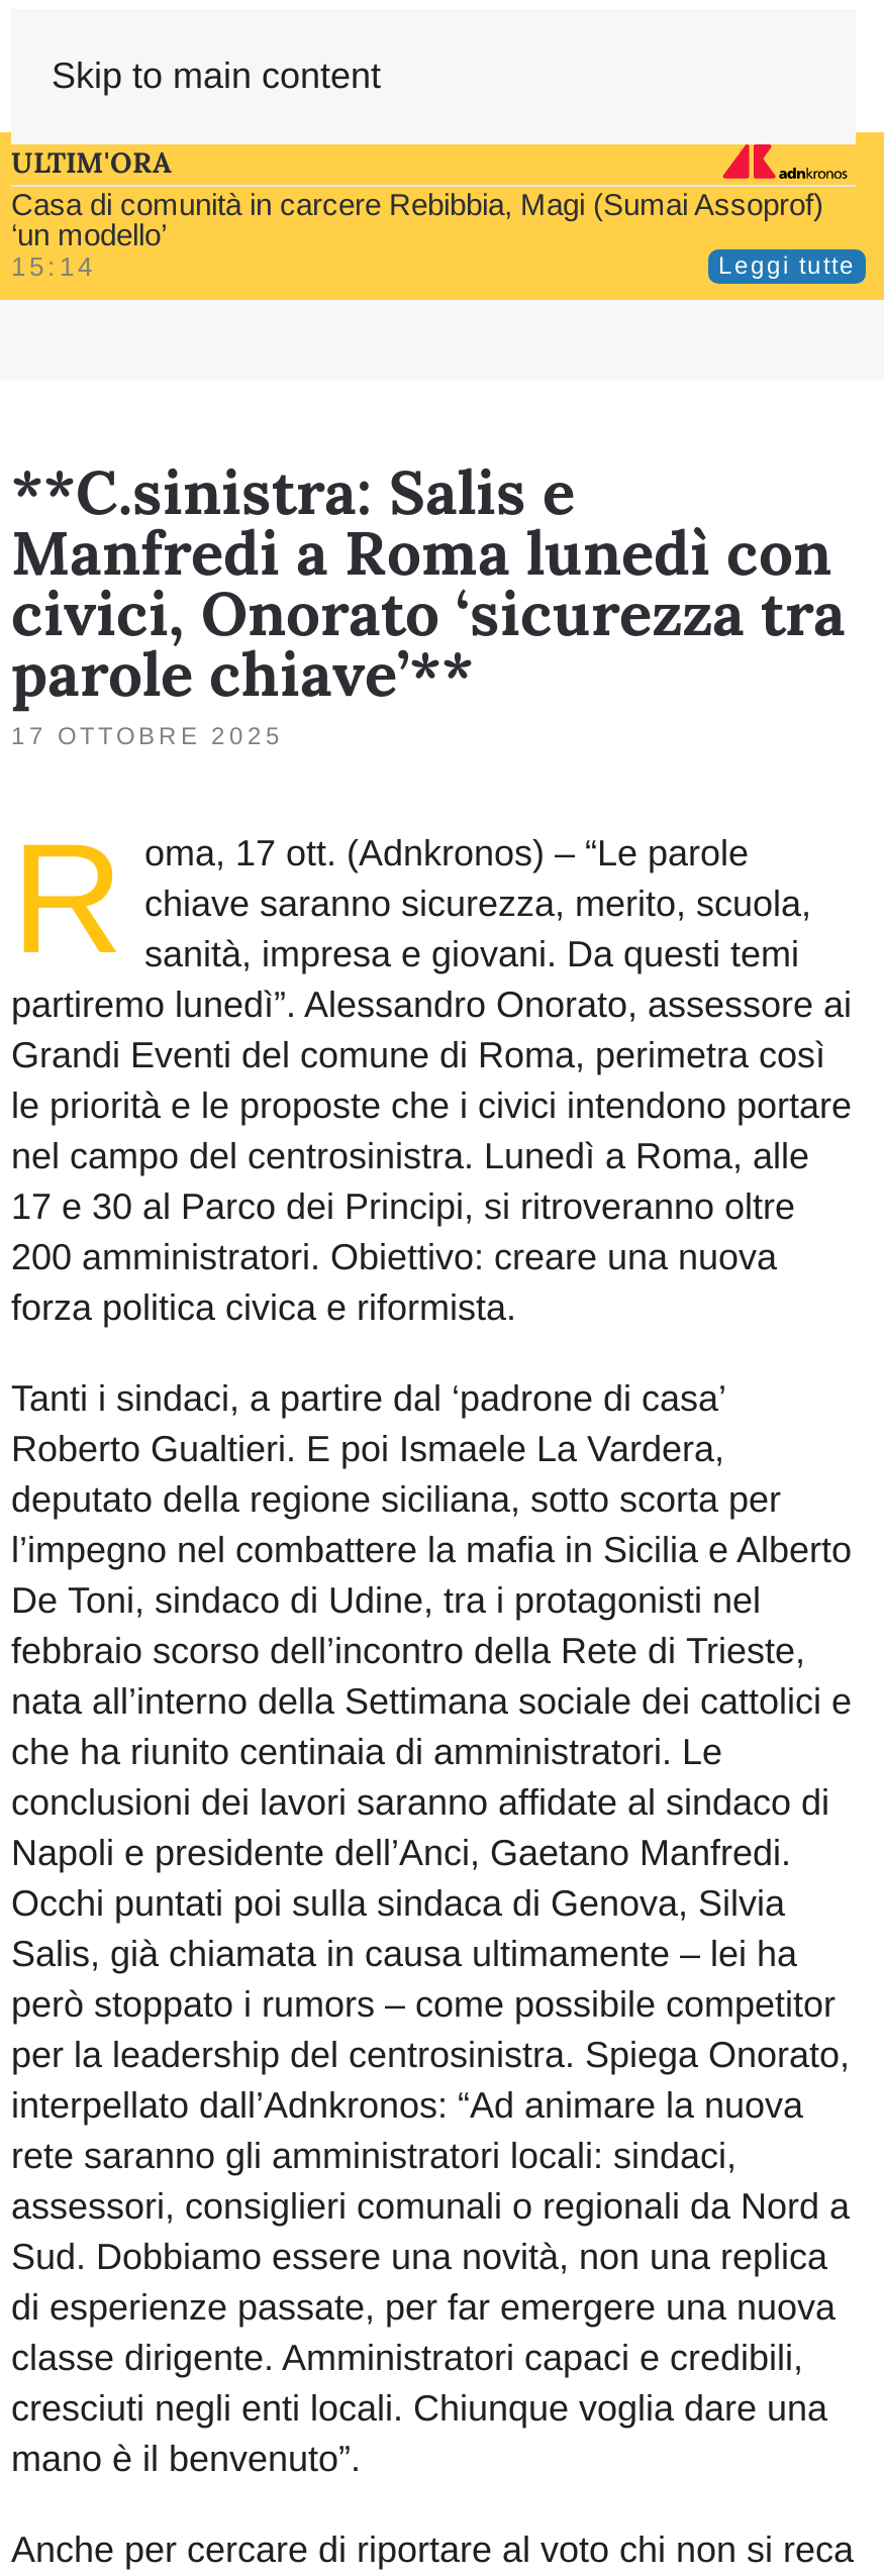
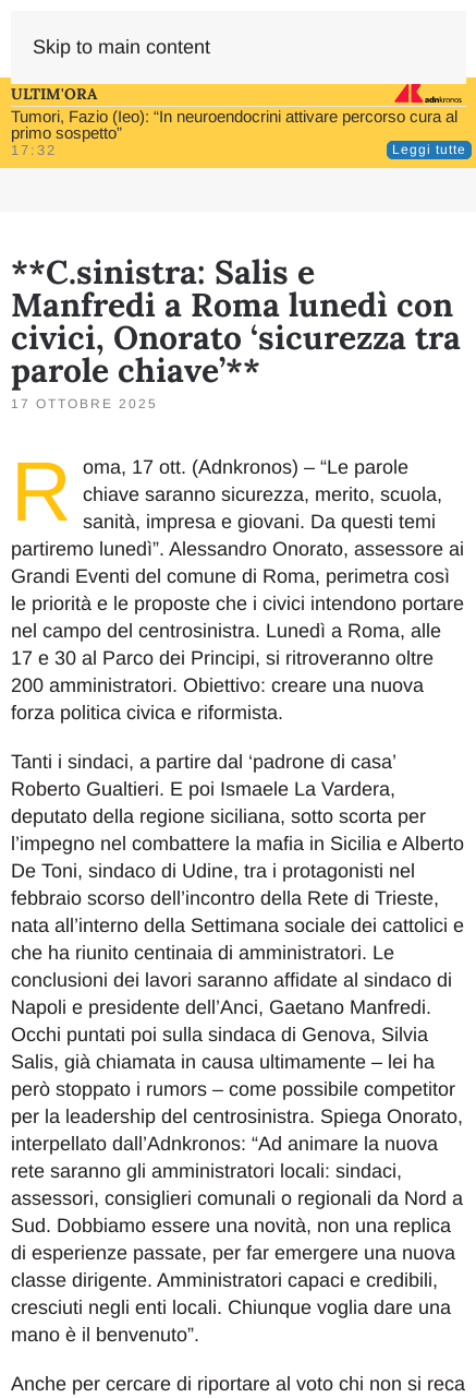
[11,187,823,282] Casa di comunità in carcere Rebibbia, Magi (Sumai Assoprof) | ‘un modello’ | 15:14 -> [11,107,457,158] Tumori, Fazio (Ieo): “In neuroendocrini attivare percorso cura al | primo sospetto” | 17:32

